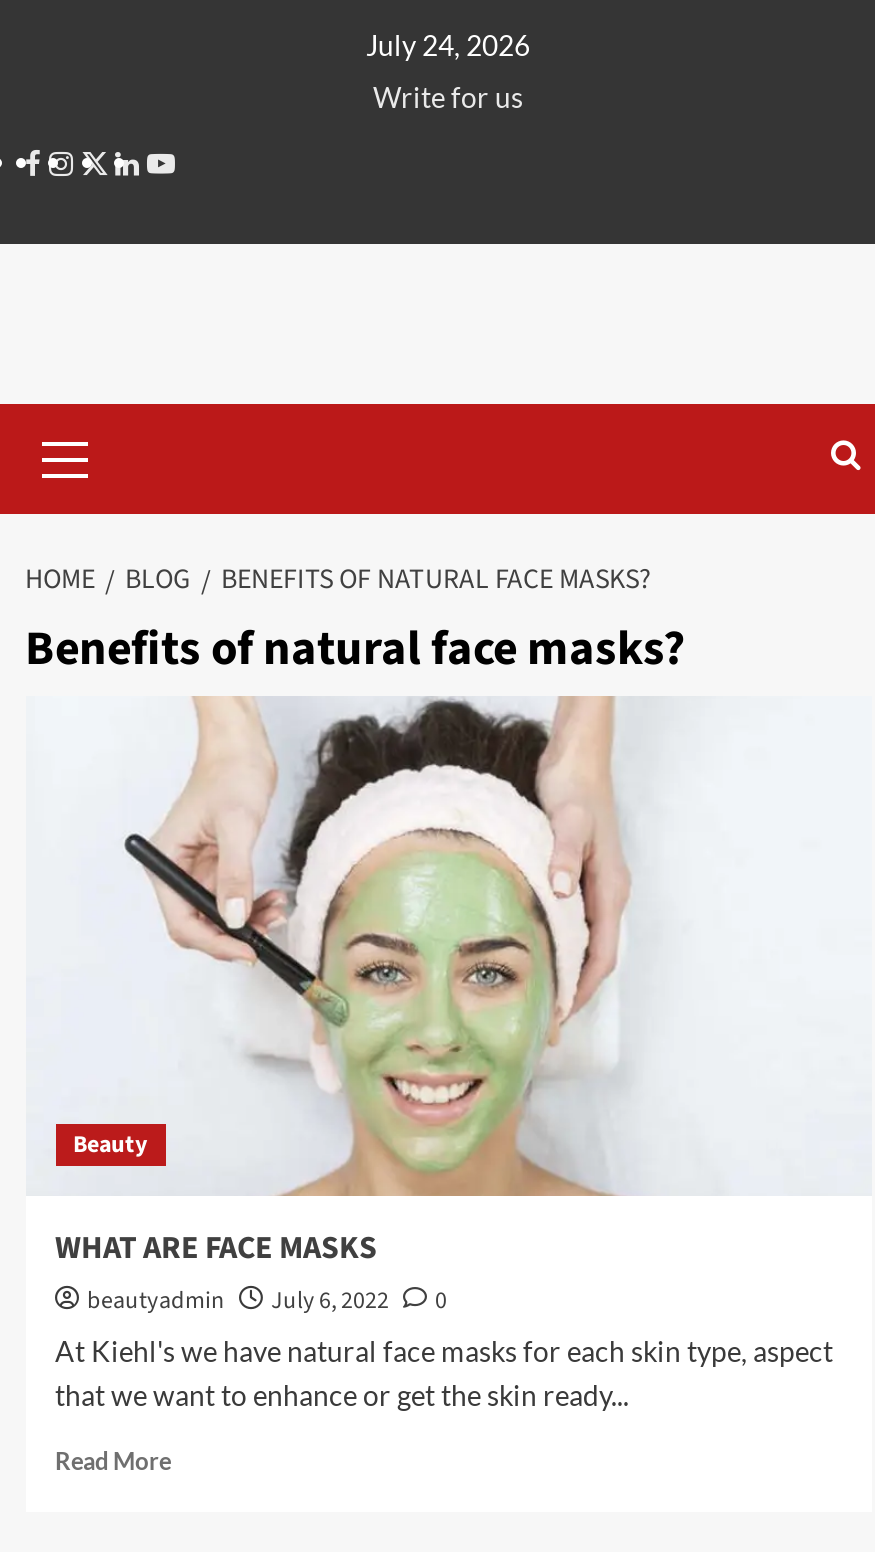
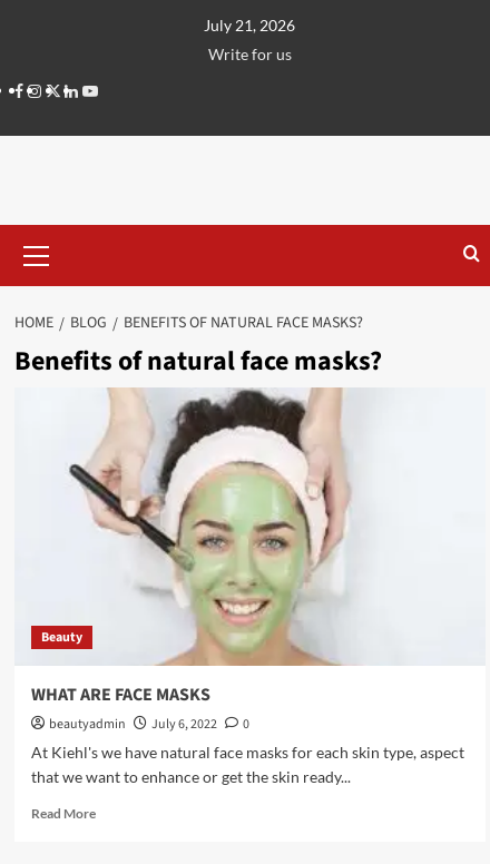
[366,28,530,62] July 24, 2026 -> [204,16,295,35] July 21, 2026

